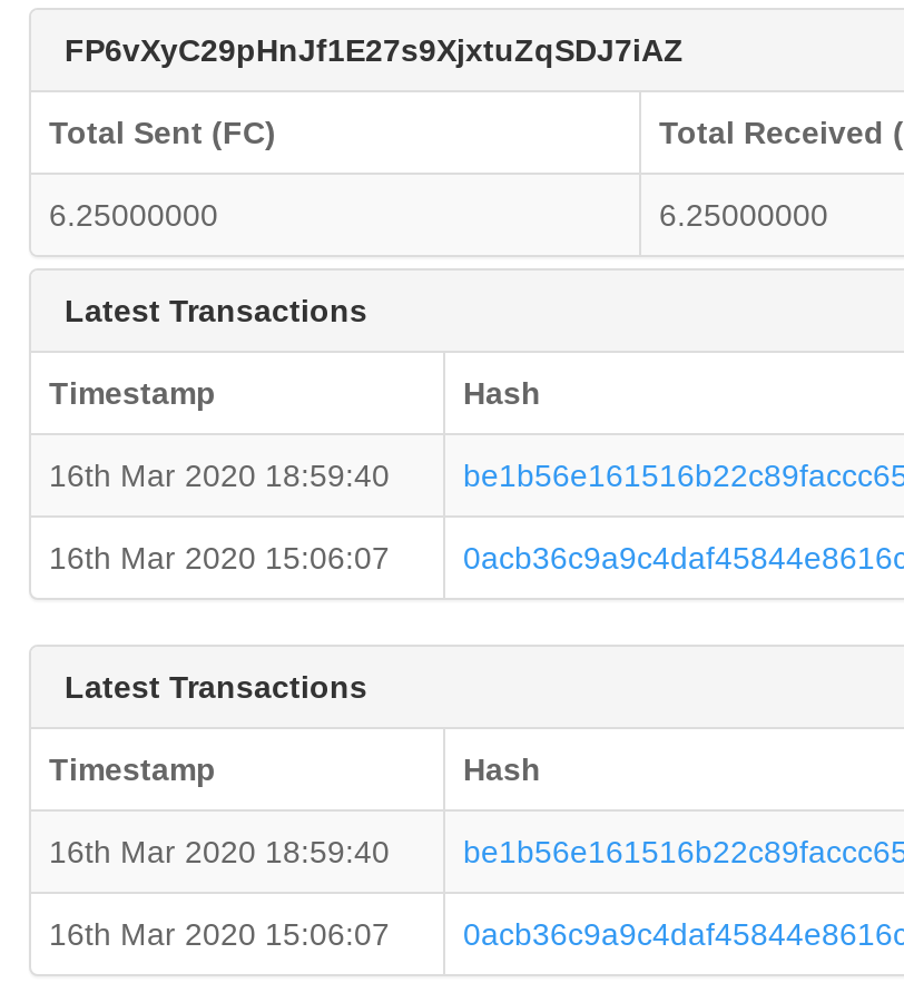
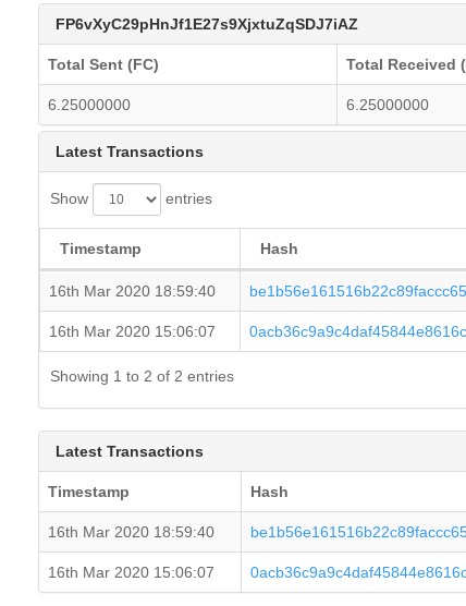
none -> [50,189,212,207] Show | entries
none -> [50,367,234,385] Showing 1 to 2 of 2 entries

